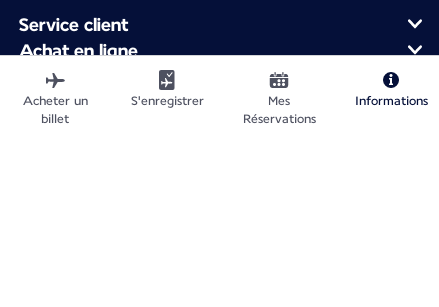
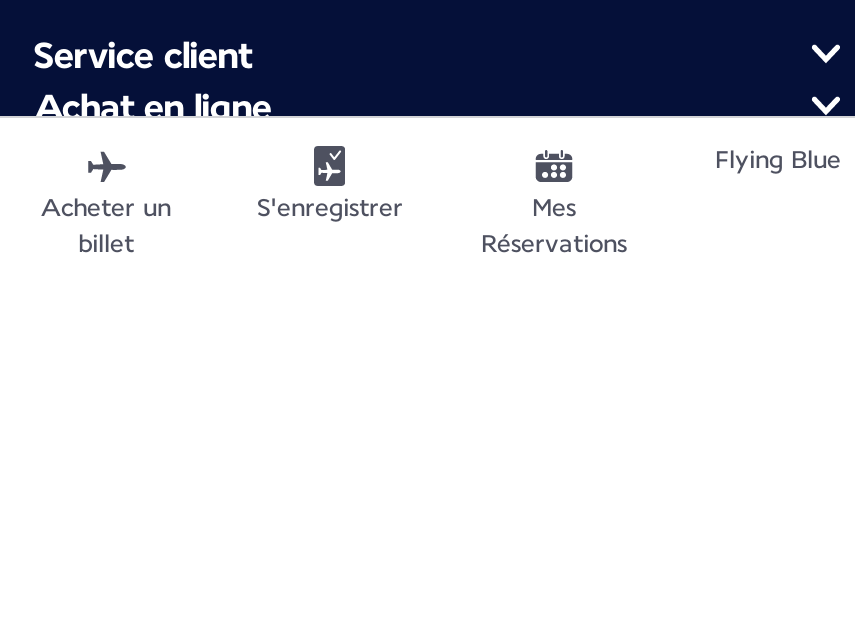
[354,94,427,108] Informations -> [715,146,841,174] Flying Blue

